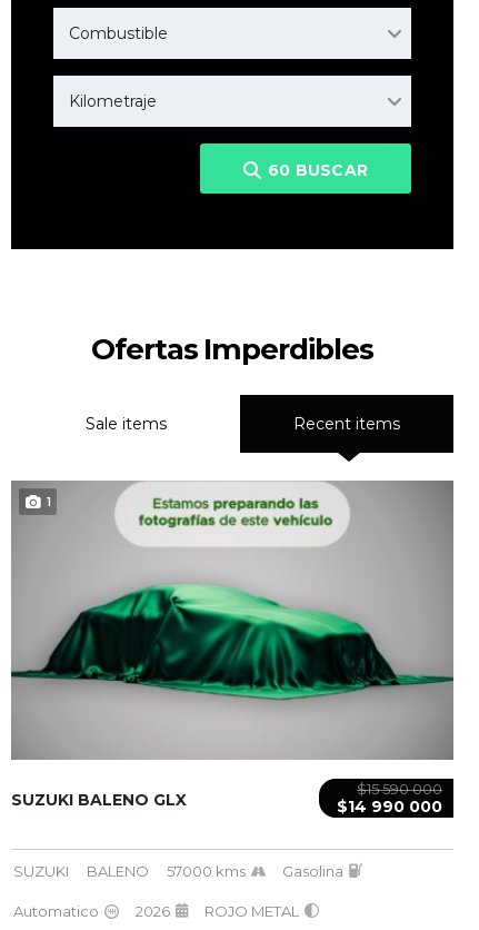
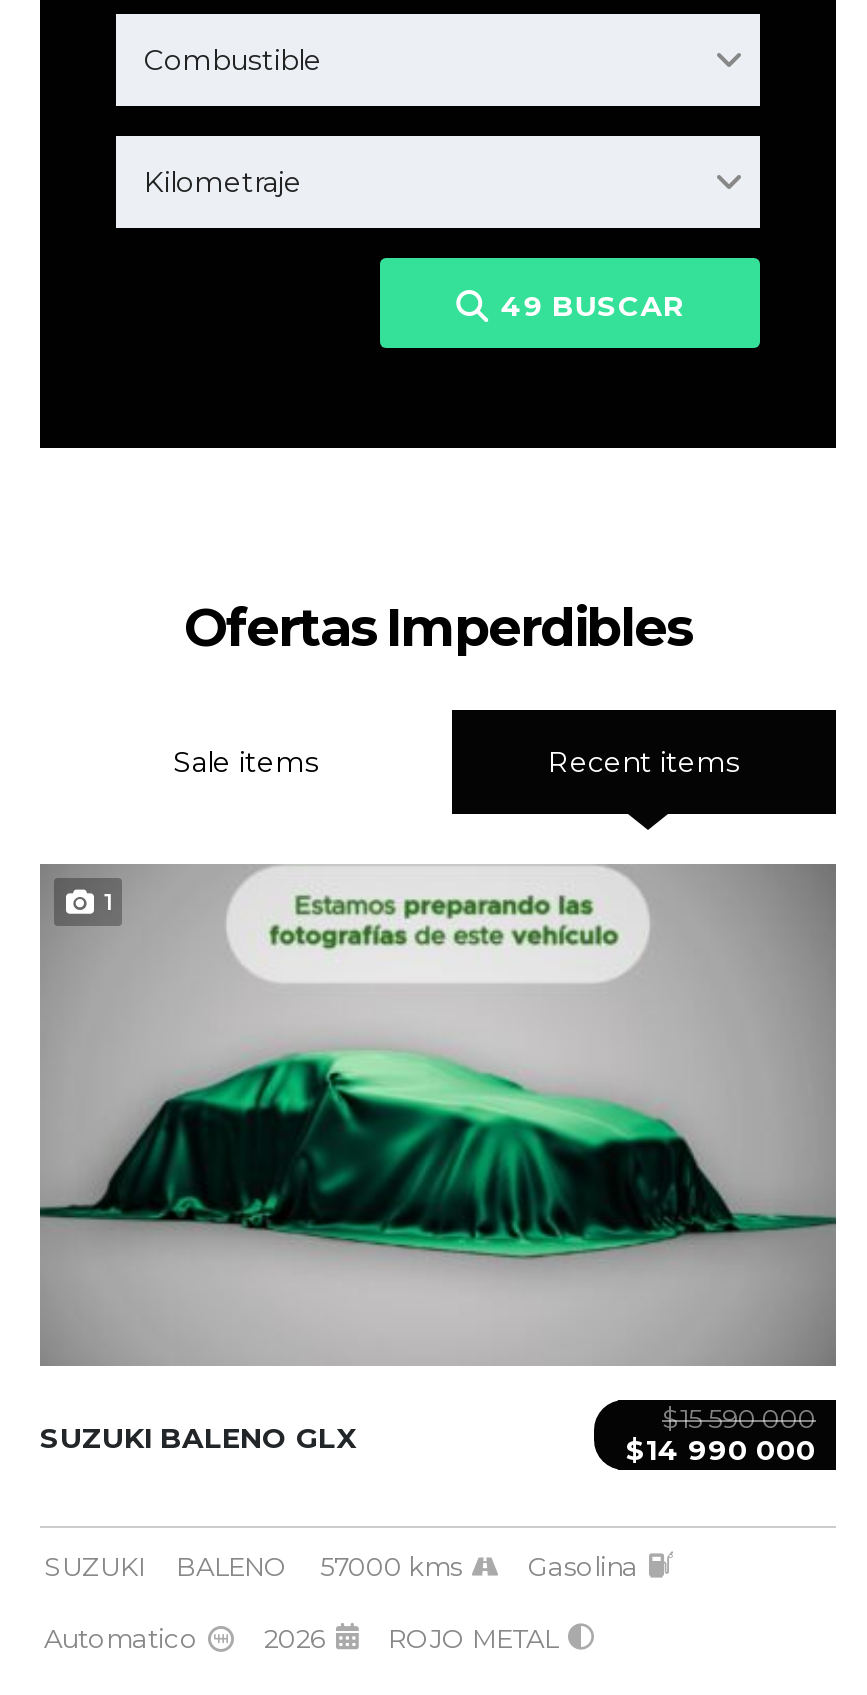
[268,160,368,180] 60 BUSCAR -> [501,287,684,323] 49 BUSCAR

